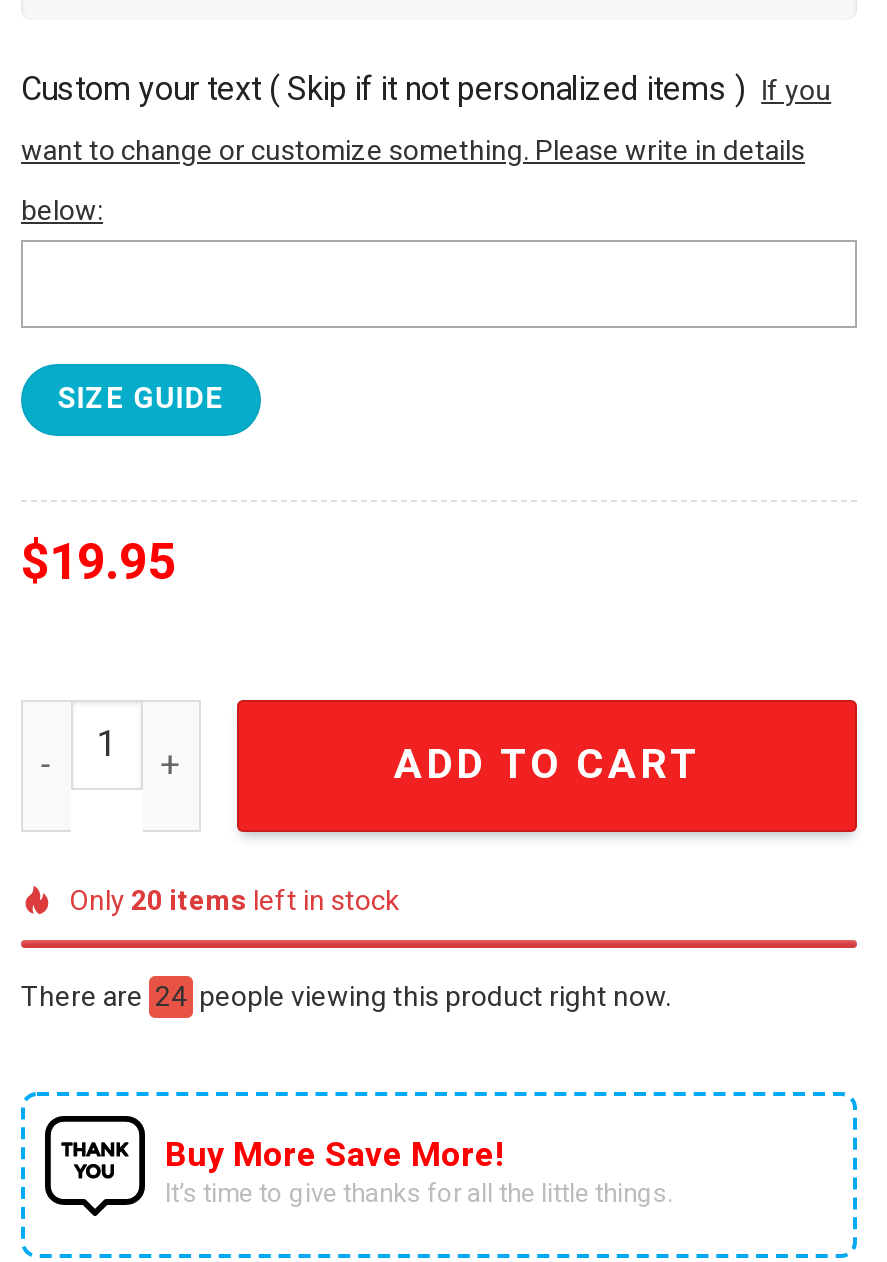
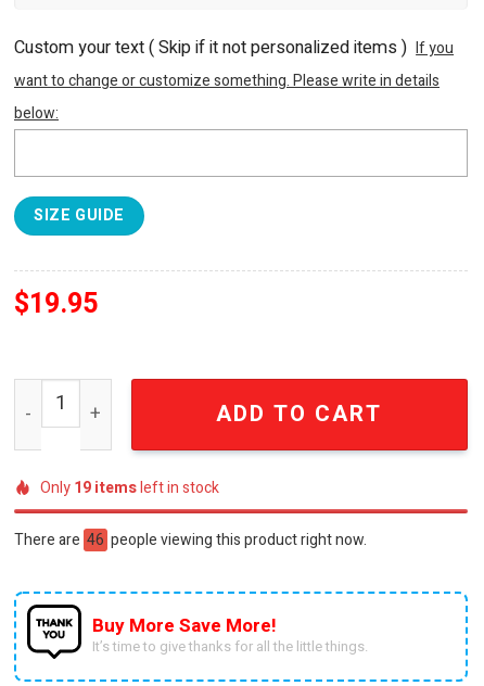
[69,880,399,922] Only 20 items left in stock -> [40,477,219,499] Only 19 items left in stock
[21,976,671,1018] There are 24 people viewing this product right now. -> [14,529,367,551] There are 46 people viewing this product right now.

